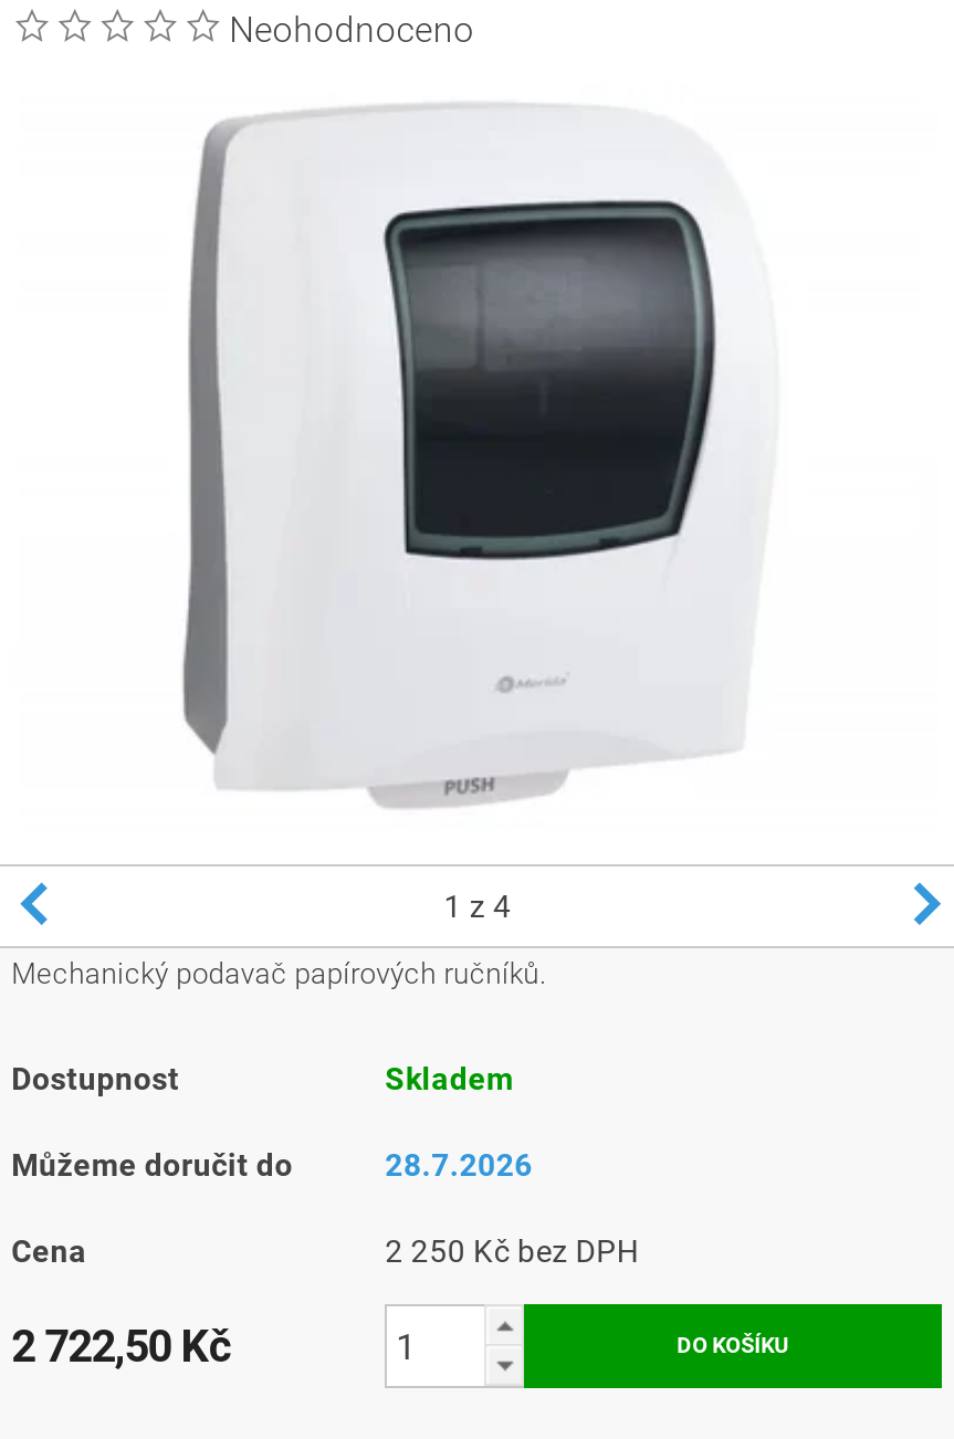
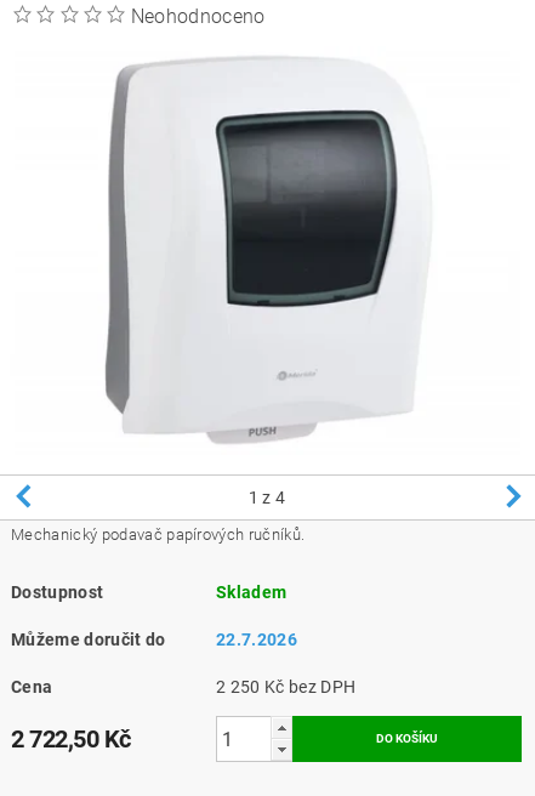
[385,1148,533,1183] 28.7.2026 -> [216,630,297,649] 22.7.2026

